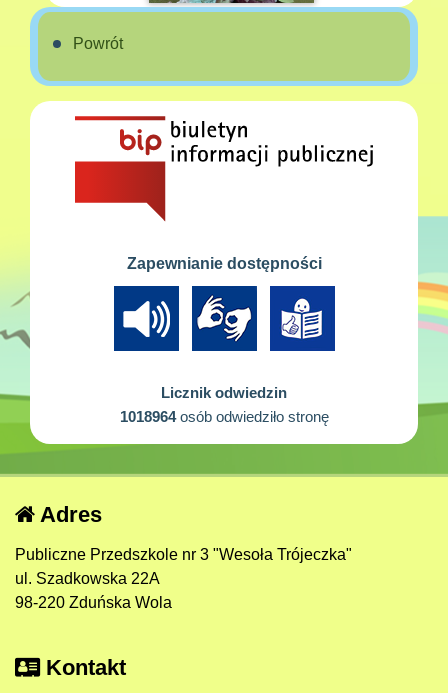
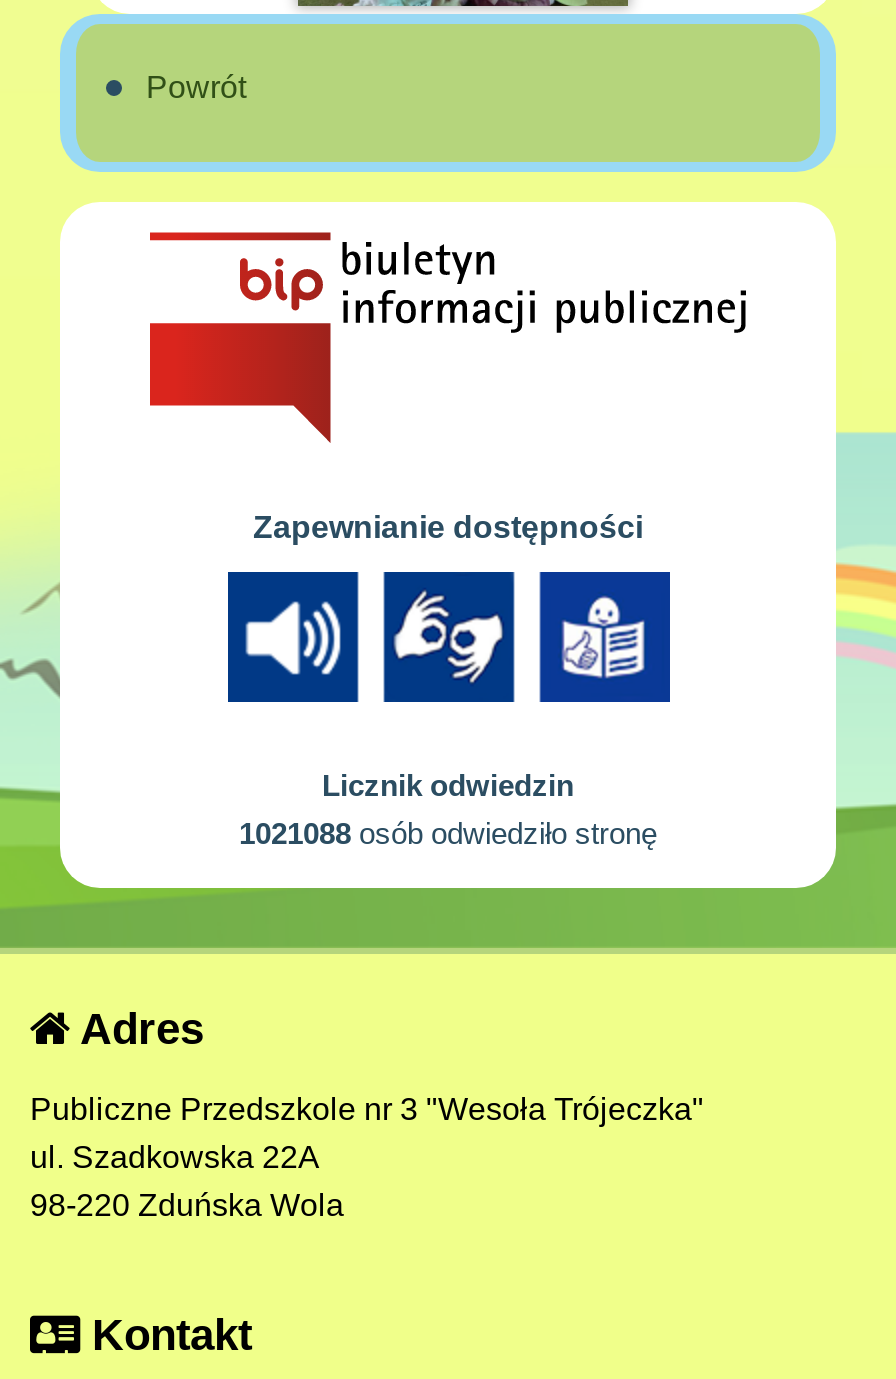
[119,408,328,425] 1018964 osób odwiedziło stronę -> [239,816,657,850] 1021088 osób odwiedziło stronę

